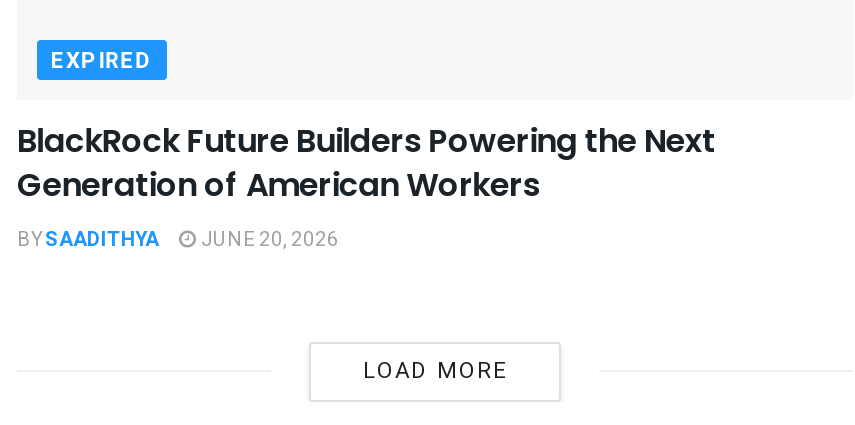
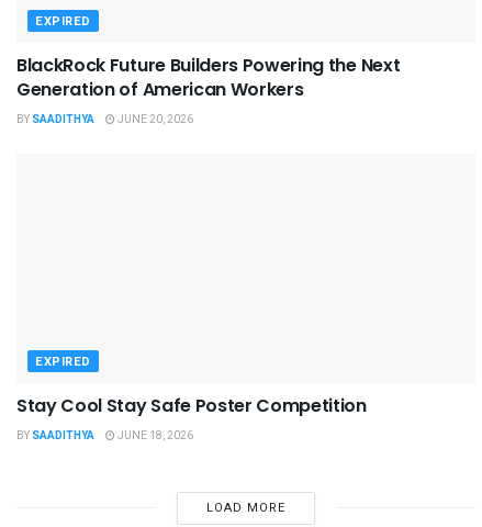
none -> [16,352,366,443] EXPIRED | Stay Cool Stay Safe Poster Competition | BY SAADITHYA | JUNE 18, 2026

